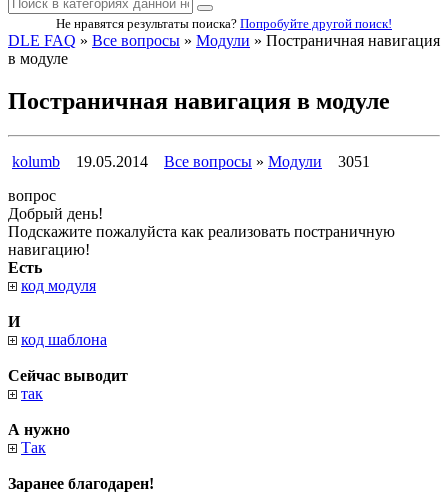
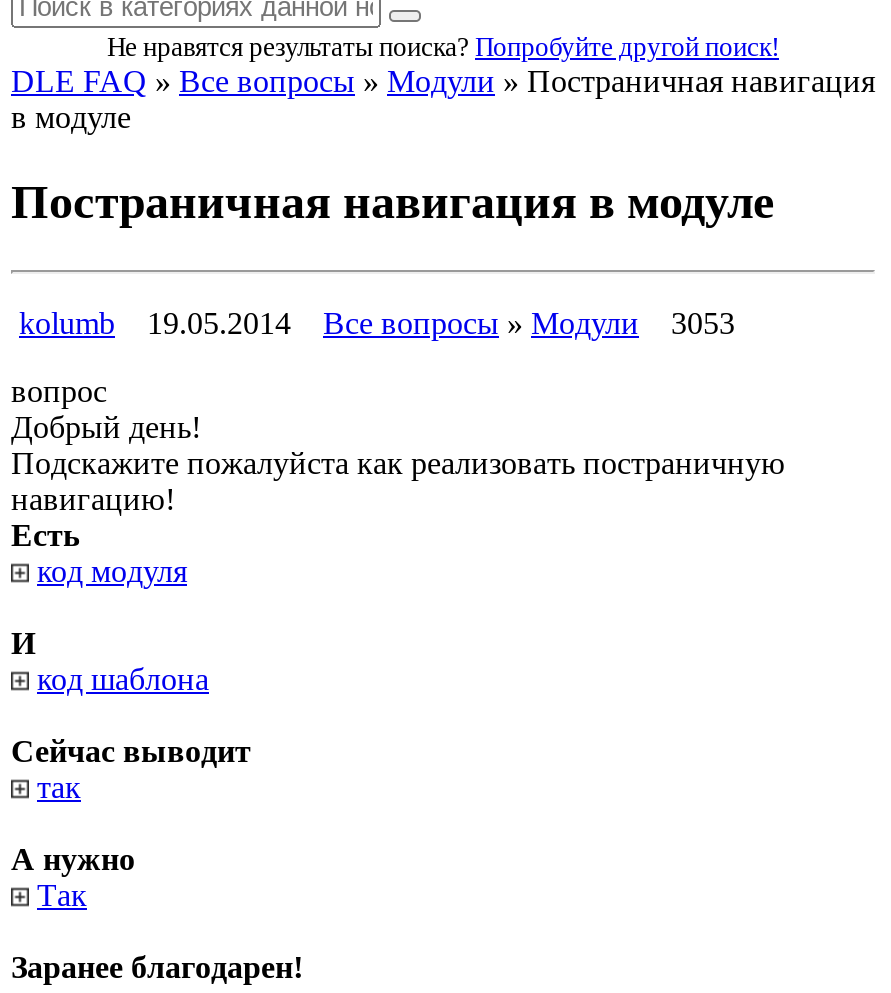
[12,153,370,170] kolumb 19.05.2014 Все вопросы» Модули 3051 -> [19,306,735,340] kolumb 19.05.2014 Все вопросы» Модули 3053

